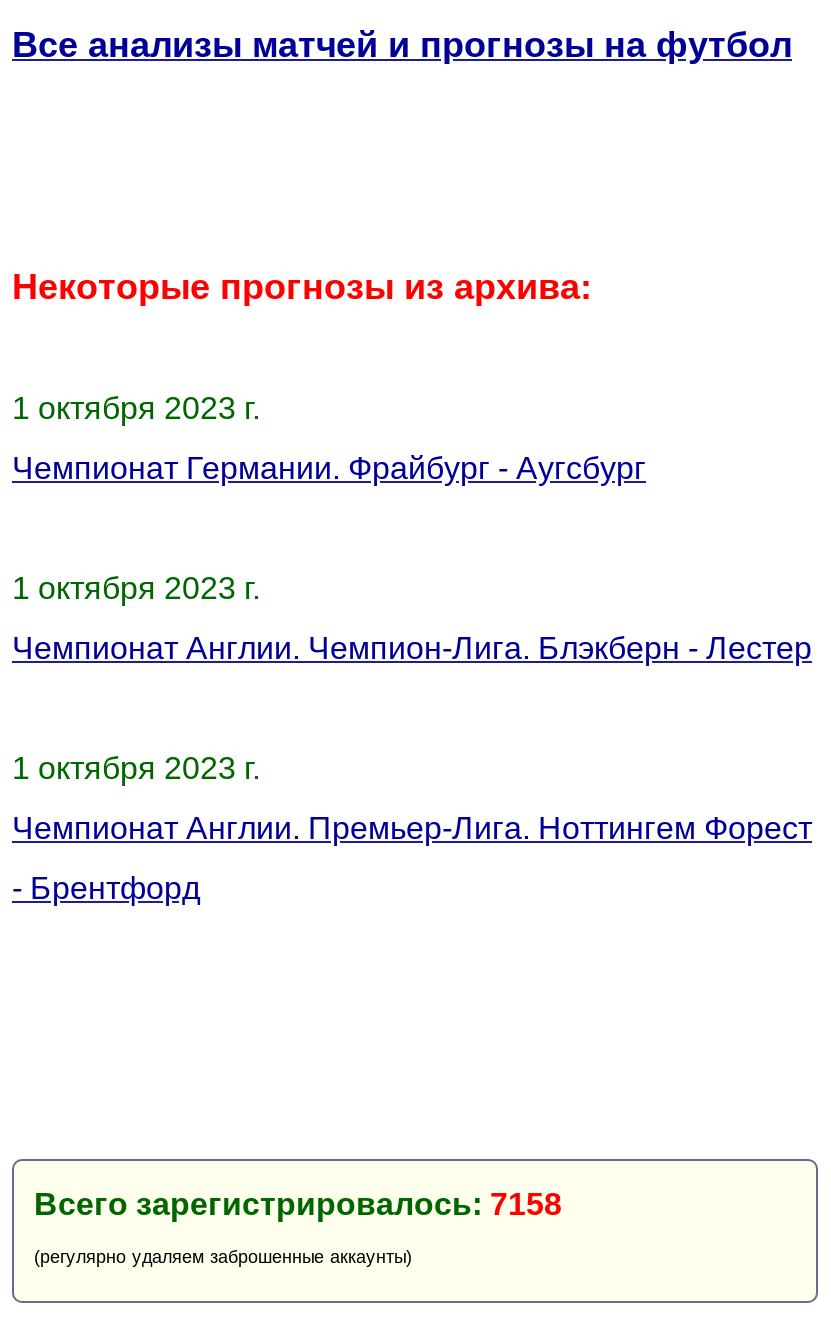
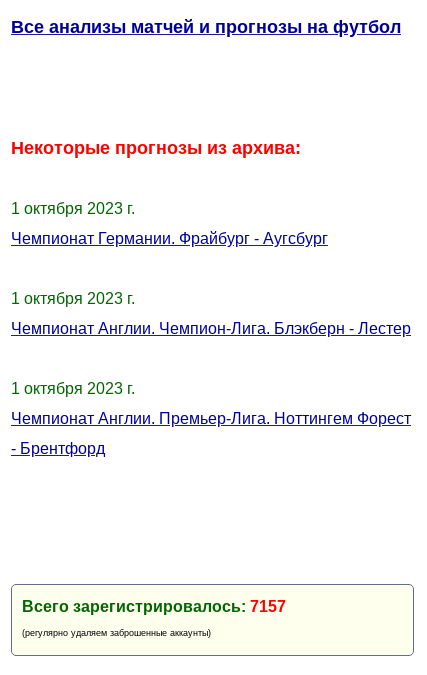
[34,1187,562,1221] Всего зарегистрировалось: 7158 -> [22,598,286,615] Всего зарегистрировалось: 7157

